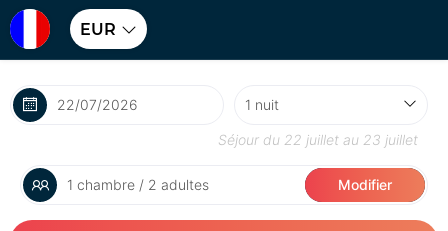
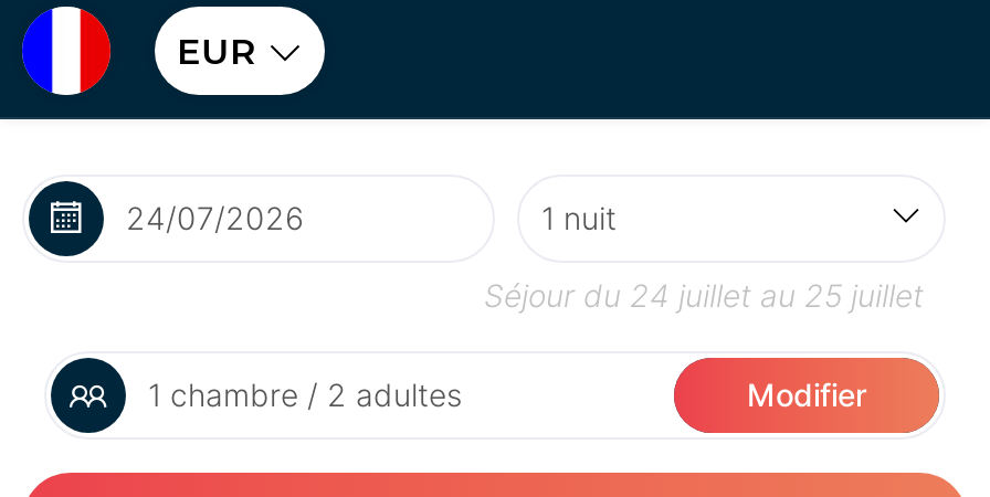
[218,131,418,148] Séjour du 22 juillet au 23 juillet -> [484,276,924,314] Séjour du 24 juillet au 25 juillet

